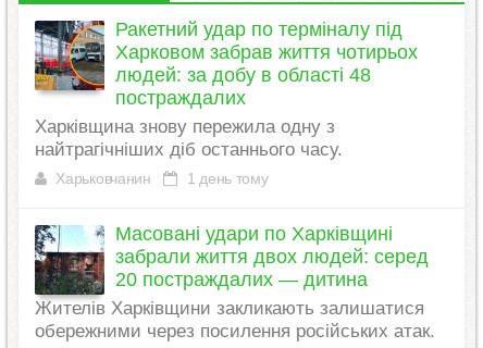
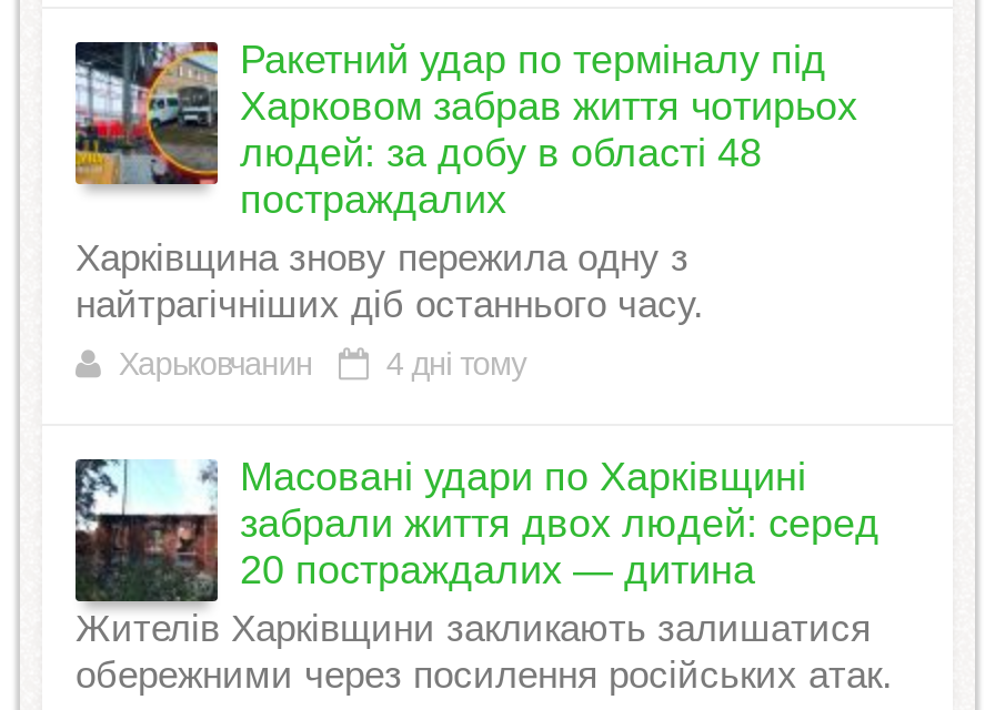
[56,169,268,187] Харьковчанин 1 день тому -> [119,346,526,381] Харьковчанин 4 дні тому

